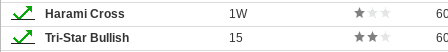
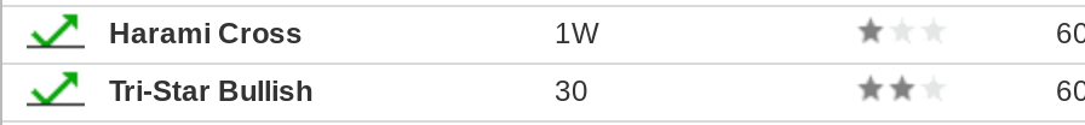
[229,31,243,45] 15 -> [555,75,589,108] 30

